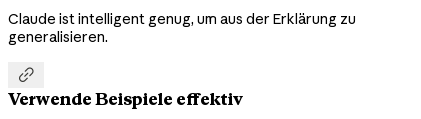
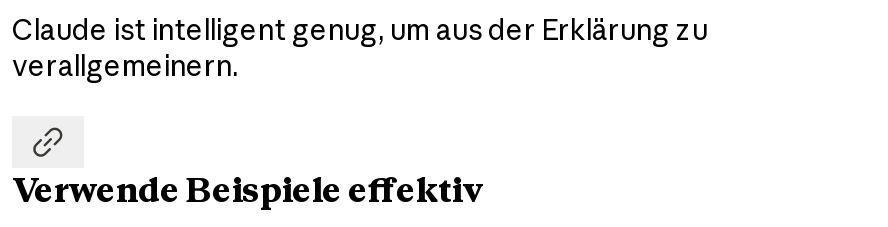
[8,28,108,46] generalisieren. -> [12,48,238,84] verallgemeinern.

